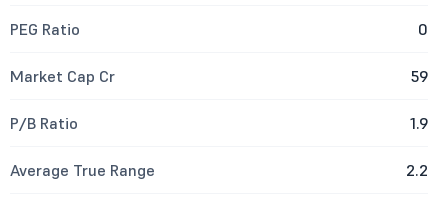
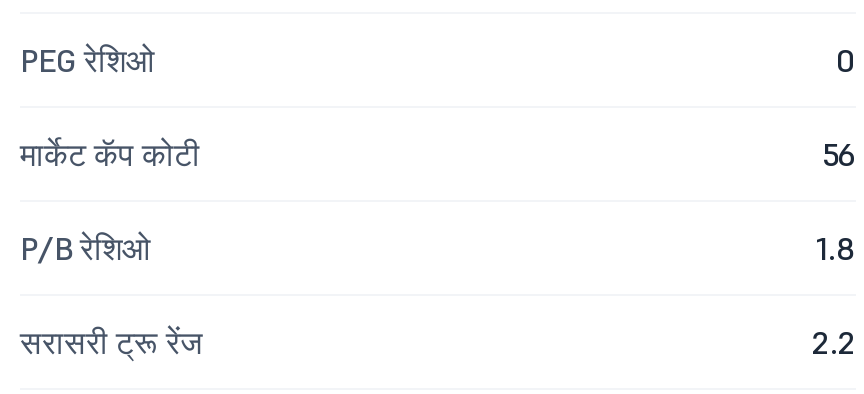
[10,19,80,39] PEG Ratio -> [20,40,154,80] PEG रेशिओ
[10,66,428,86] Market Cap Cr | 59 -> [20,134,856,174] मार्केट कॅप कोटी | 56
[10,113,428,133] P/B Ratio | 1.9 -> [20,228,856,268] P/B रेशिओ | 1.8
[10,160,155,180] Average True Range -> [20,322,202,362] सरासरी ट्रू रेंज

